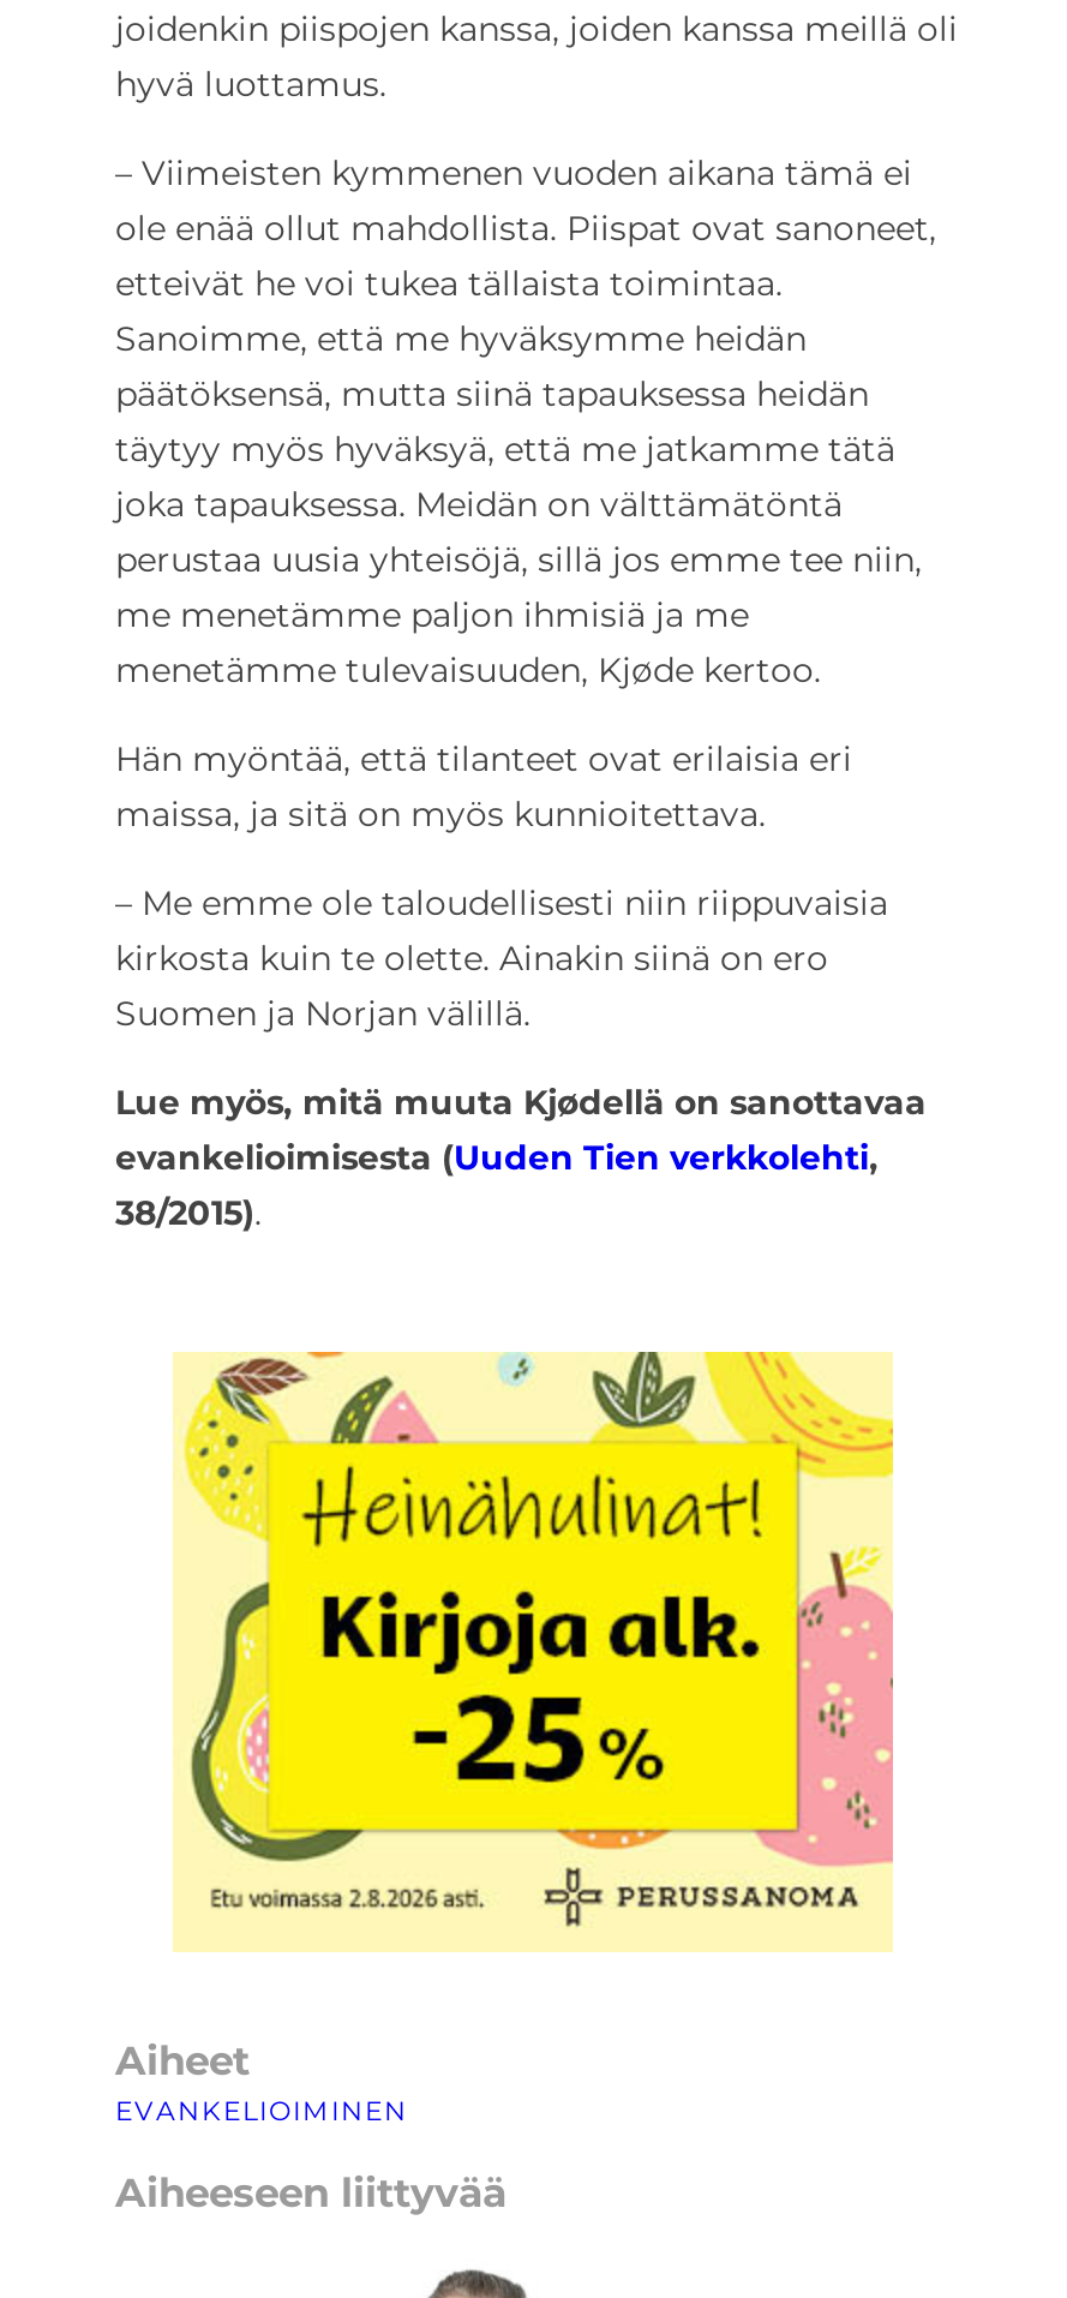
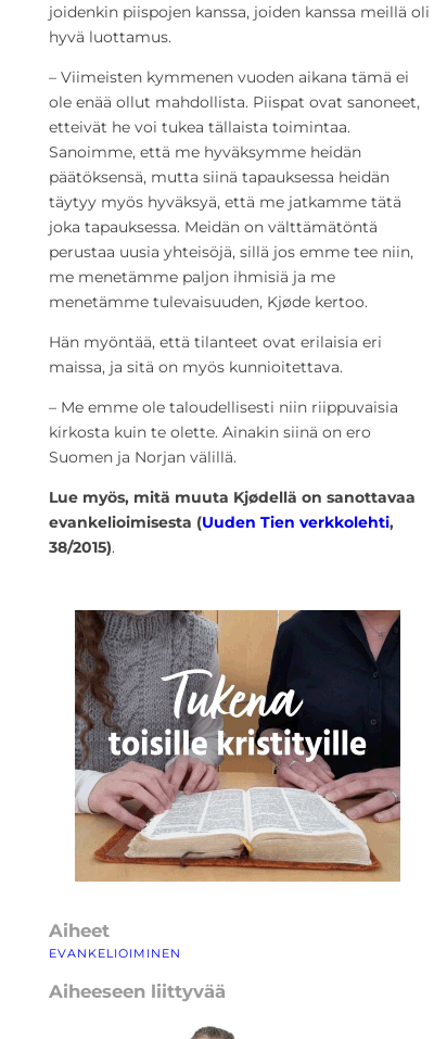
[173,1350,895,1950] [image] -> [74,609,401,882] [image]

